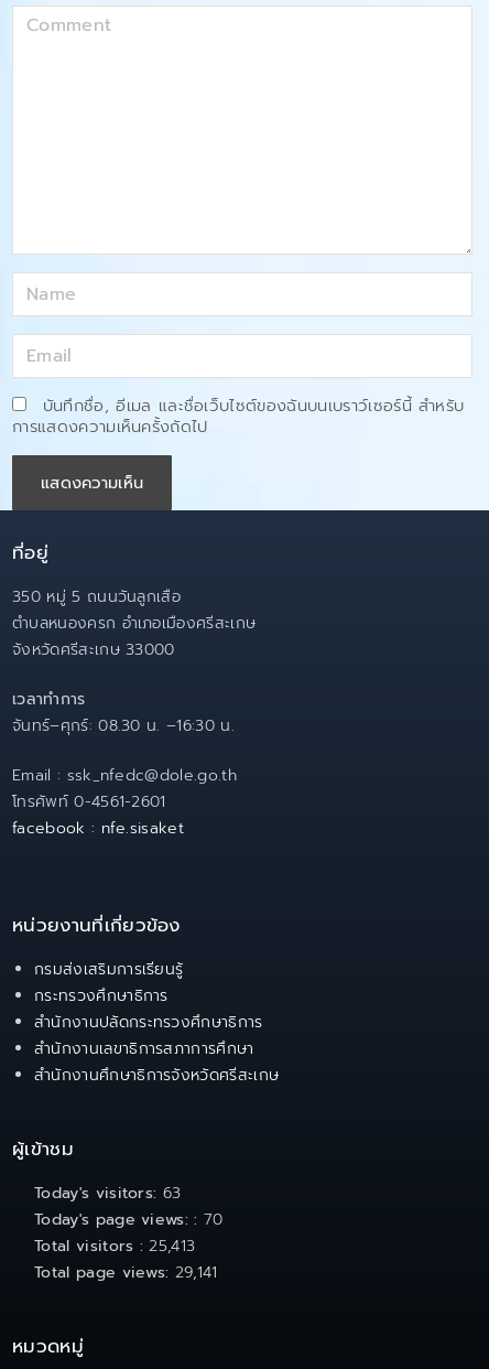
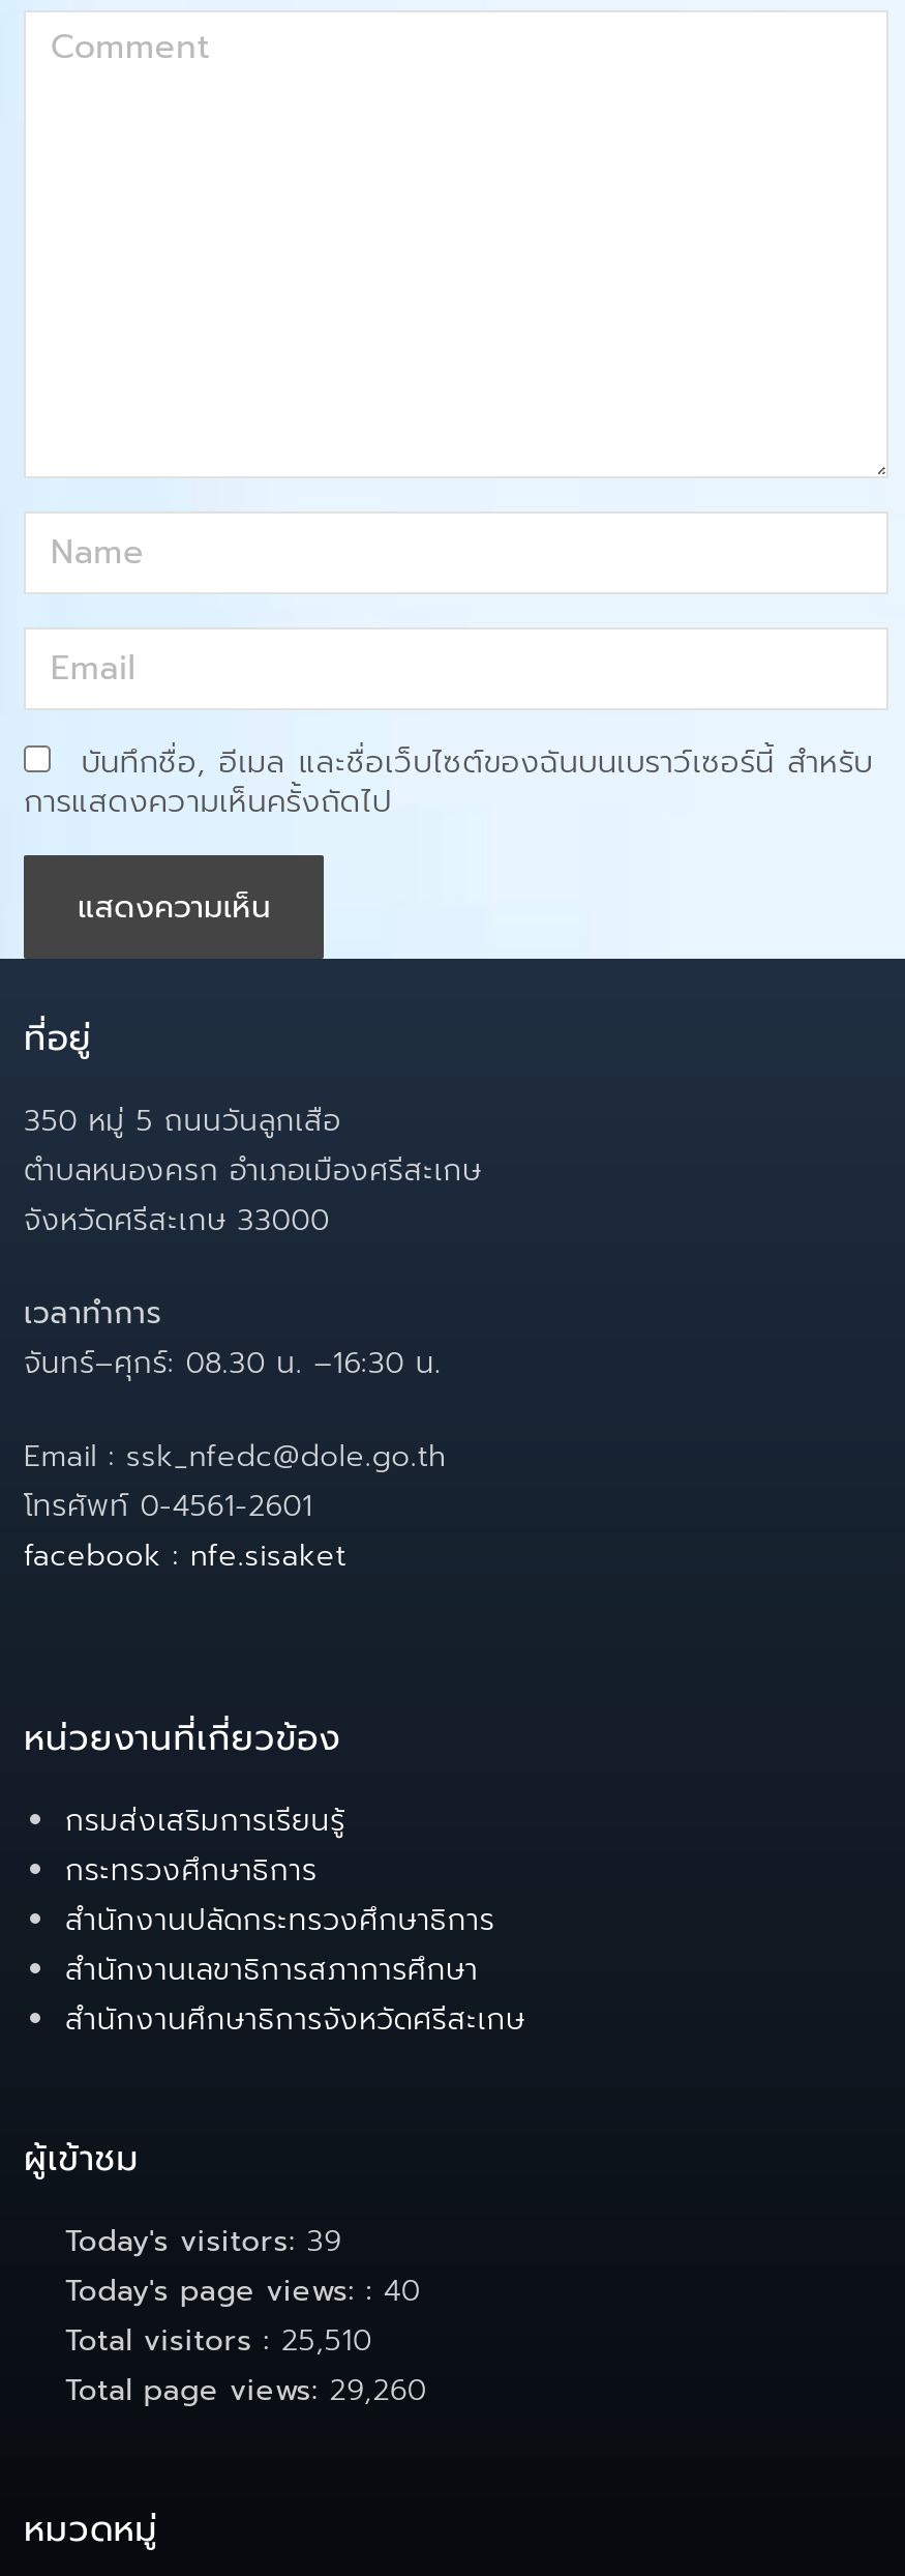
[34,1181,181,1204] Today's visitors: 63 -> [65,2219,341,2262] Today's visitors: 39
[34,1208,223,1231] Today's page views: : 70 -> [65,2268,420,2312] Today's page views: : 40
[34,1234,195,1257] Total visitors : 25,413 -> [65,2318,372,2362] Total visitors : 25,510
[34,1260,218,1284] Total page views: 29,141 -> [65,2368,427,2411] Total page views: 29,260

